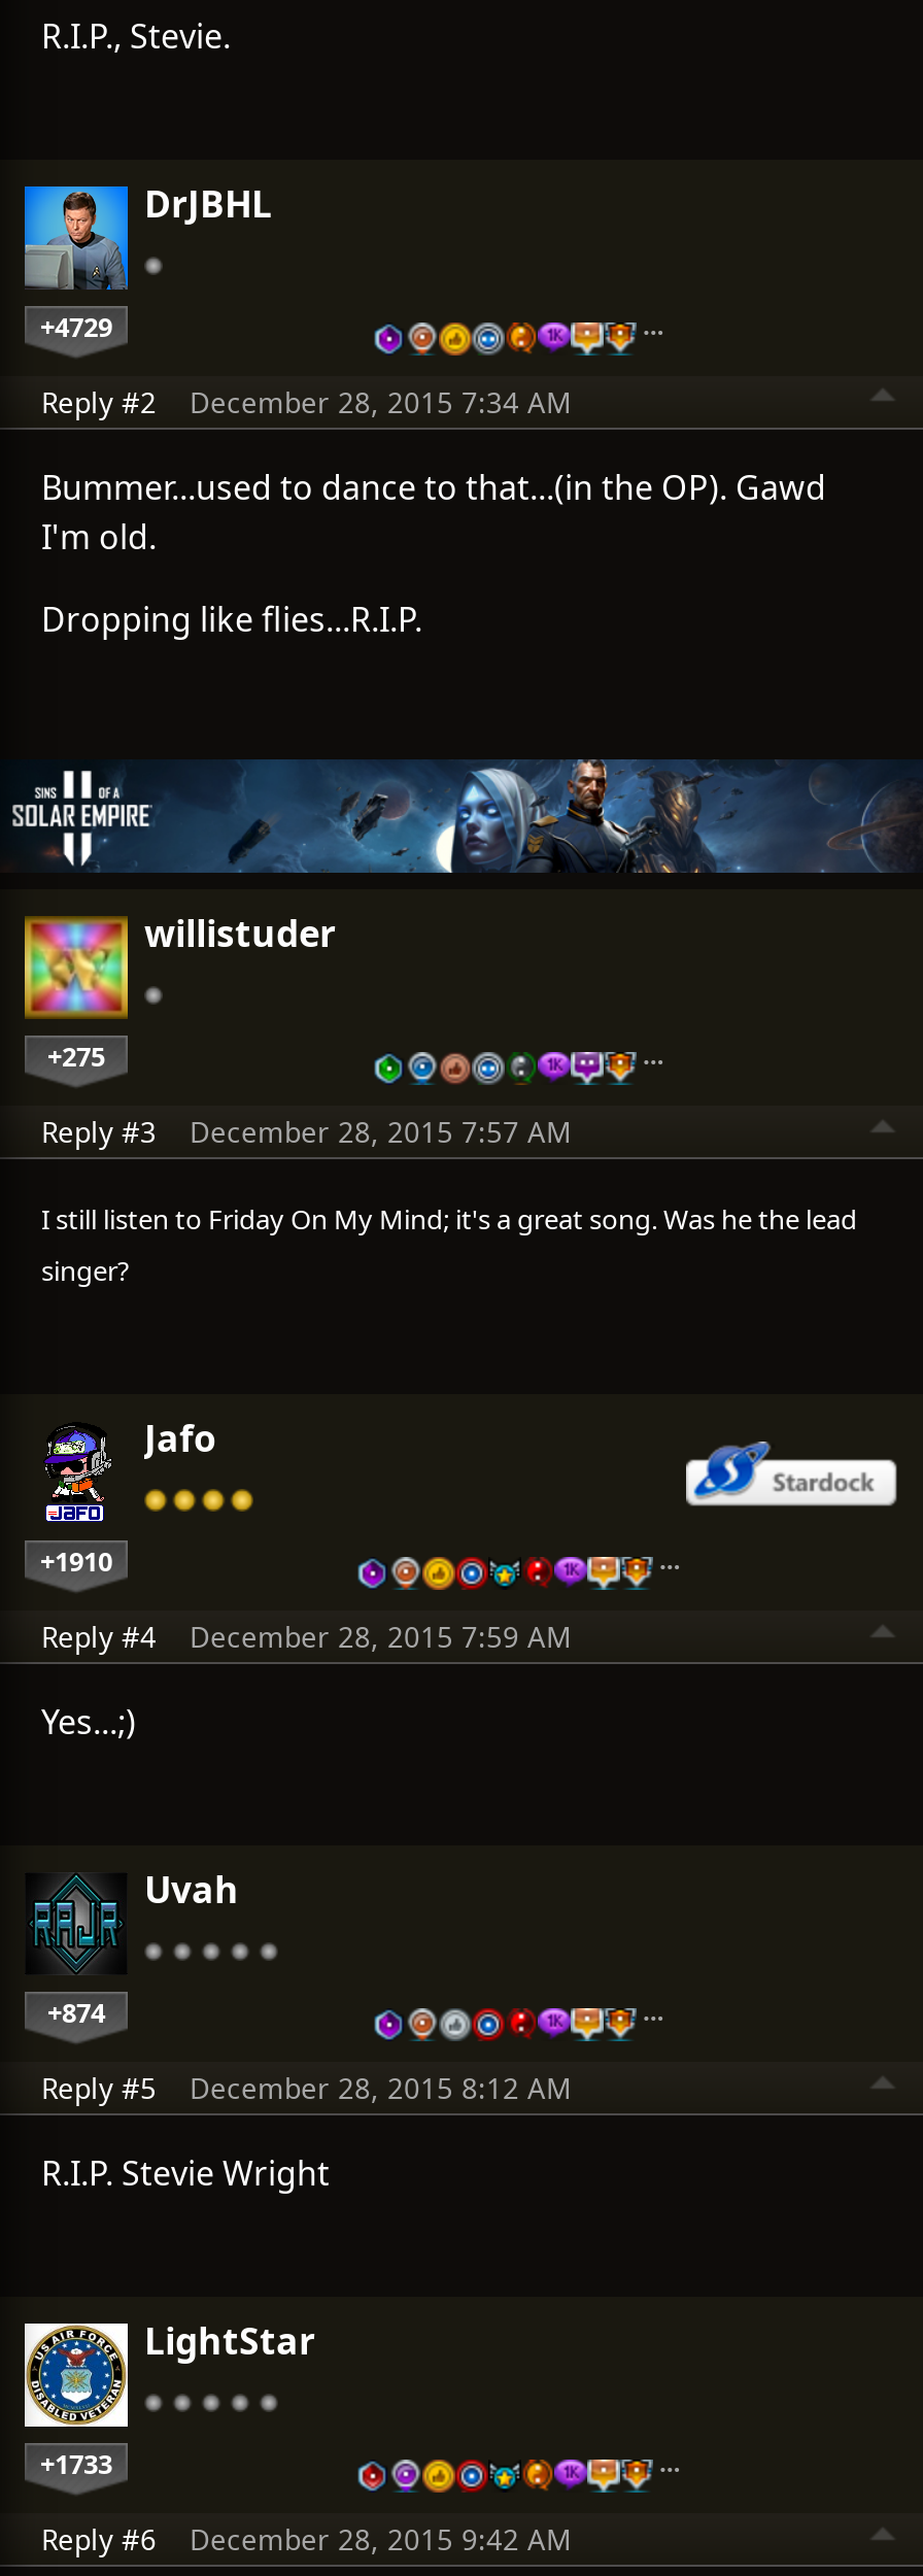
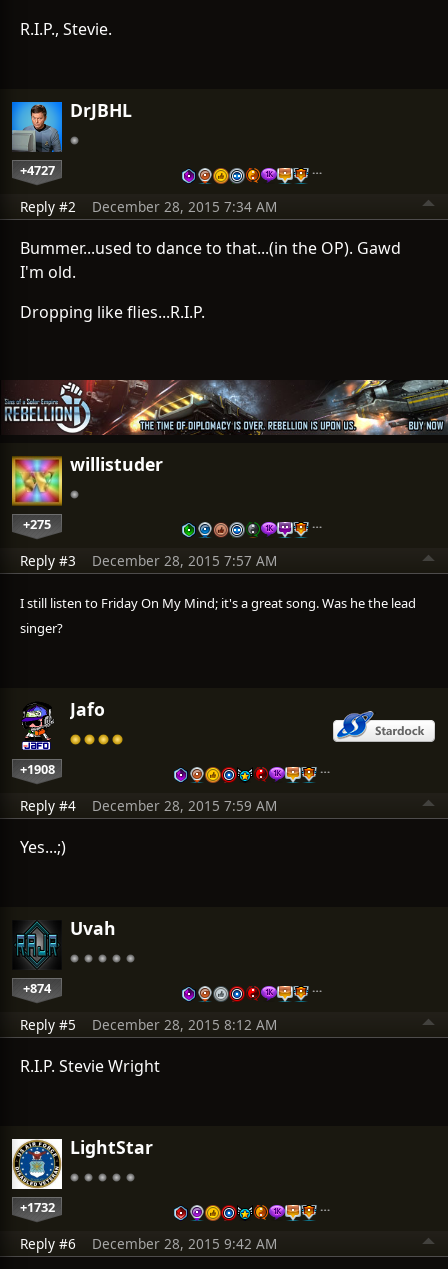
[40,308,112,345] +4729 -> [19,161,54,179] +4727
[10,757,917,875] [image] -> [4,379,445,436] [image]
[40,1543,112,1580] +1910 -> [19,760,54,778] +1908
[40,2446,112,2483] +1733 -> [19,1198,54,1216] +1732

